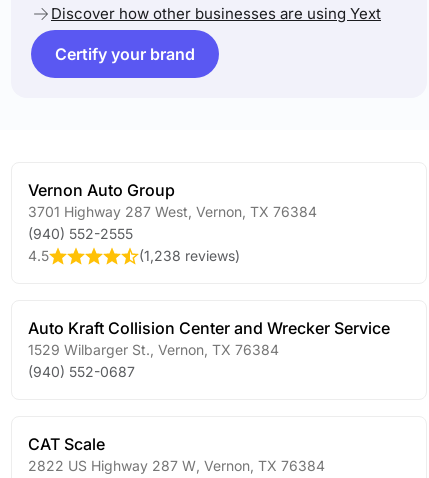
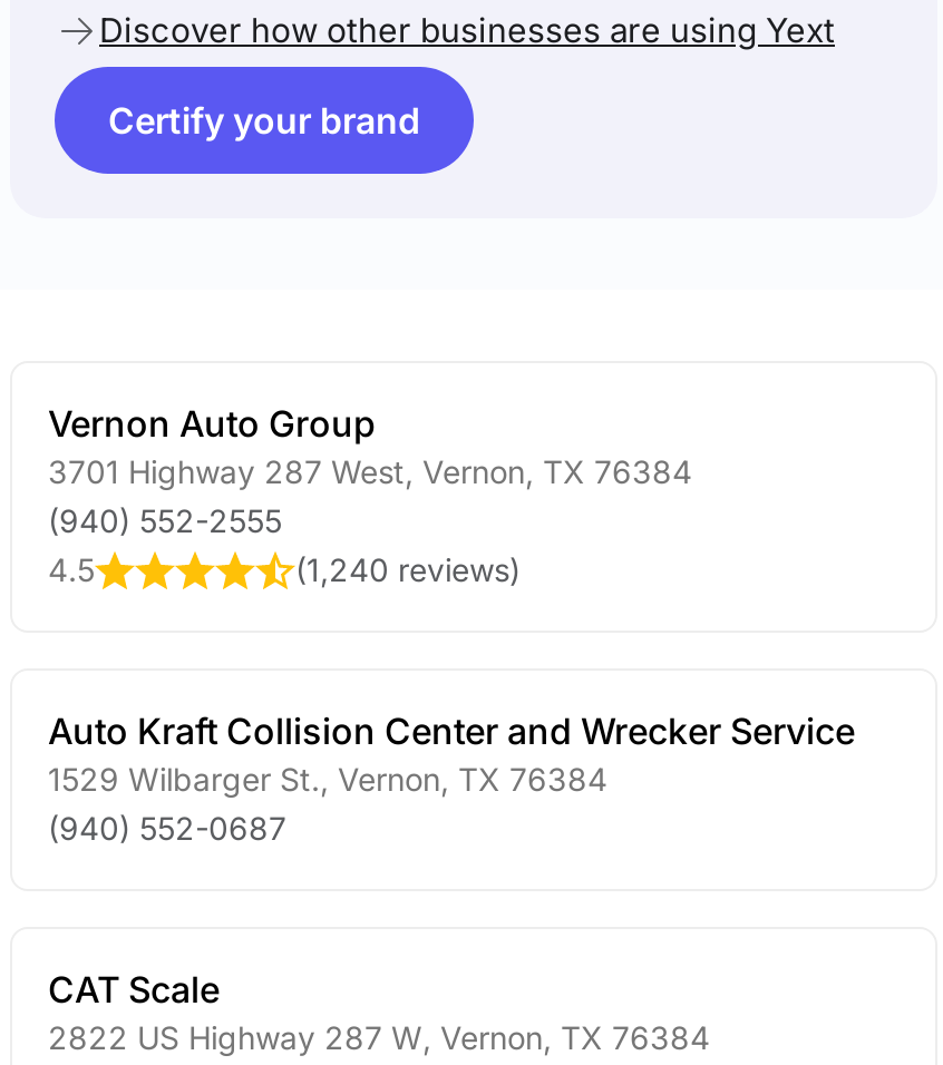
[139,247,240,264] (1,238 reviews) -> [295,550,521,588] (1,240 reviews)

